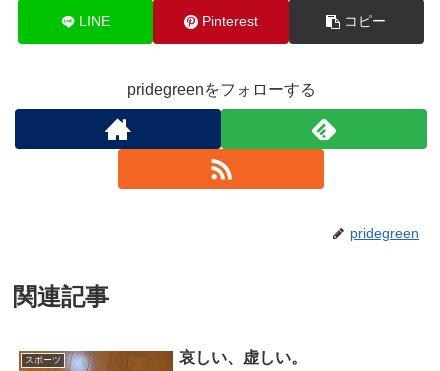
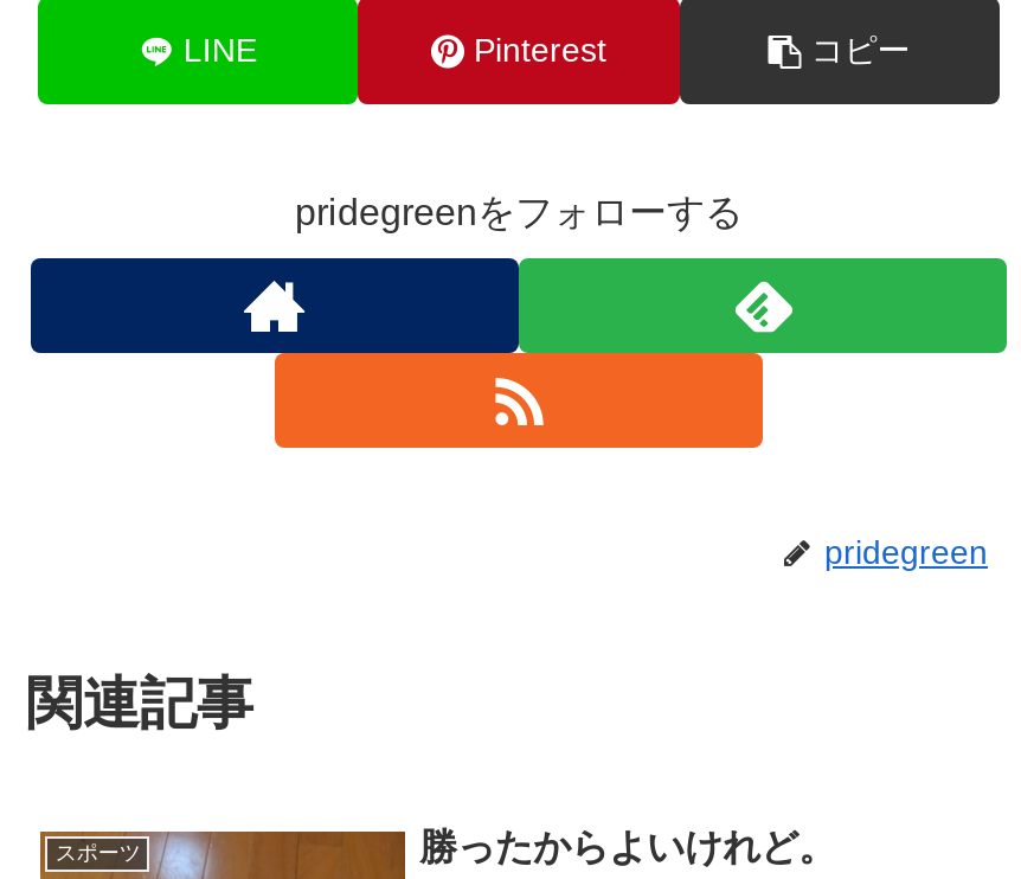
[179,349,307,366] 哀しい、虚しい。 -> [419,827,836,867] 勝ったからよいけれど。

